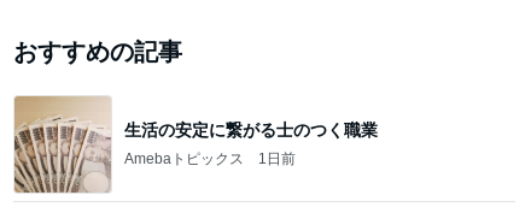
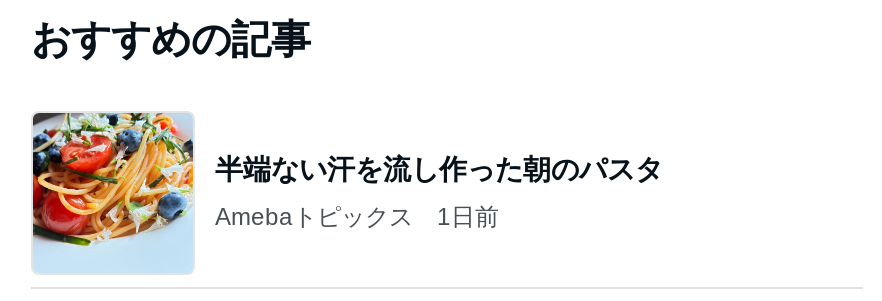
[13,95,378,194] [image] | 生活の安定に繋がる士のつく職業 -> [31,111,663,273] [image] | 半端ない汗を流し作った朝のパスタ

